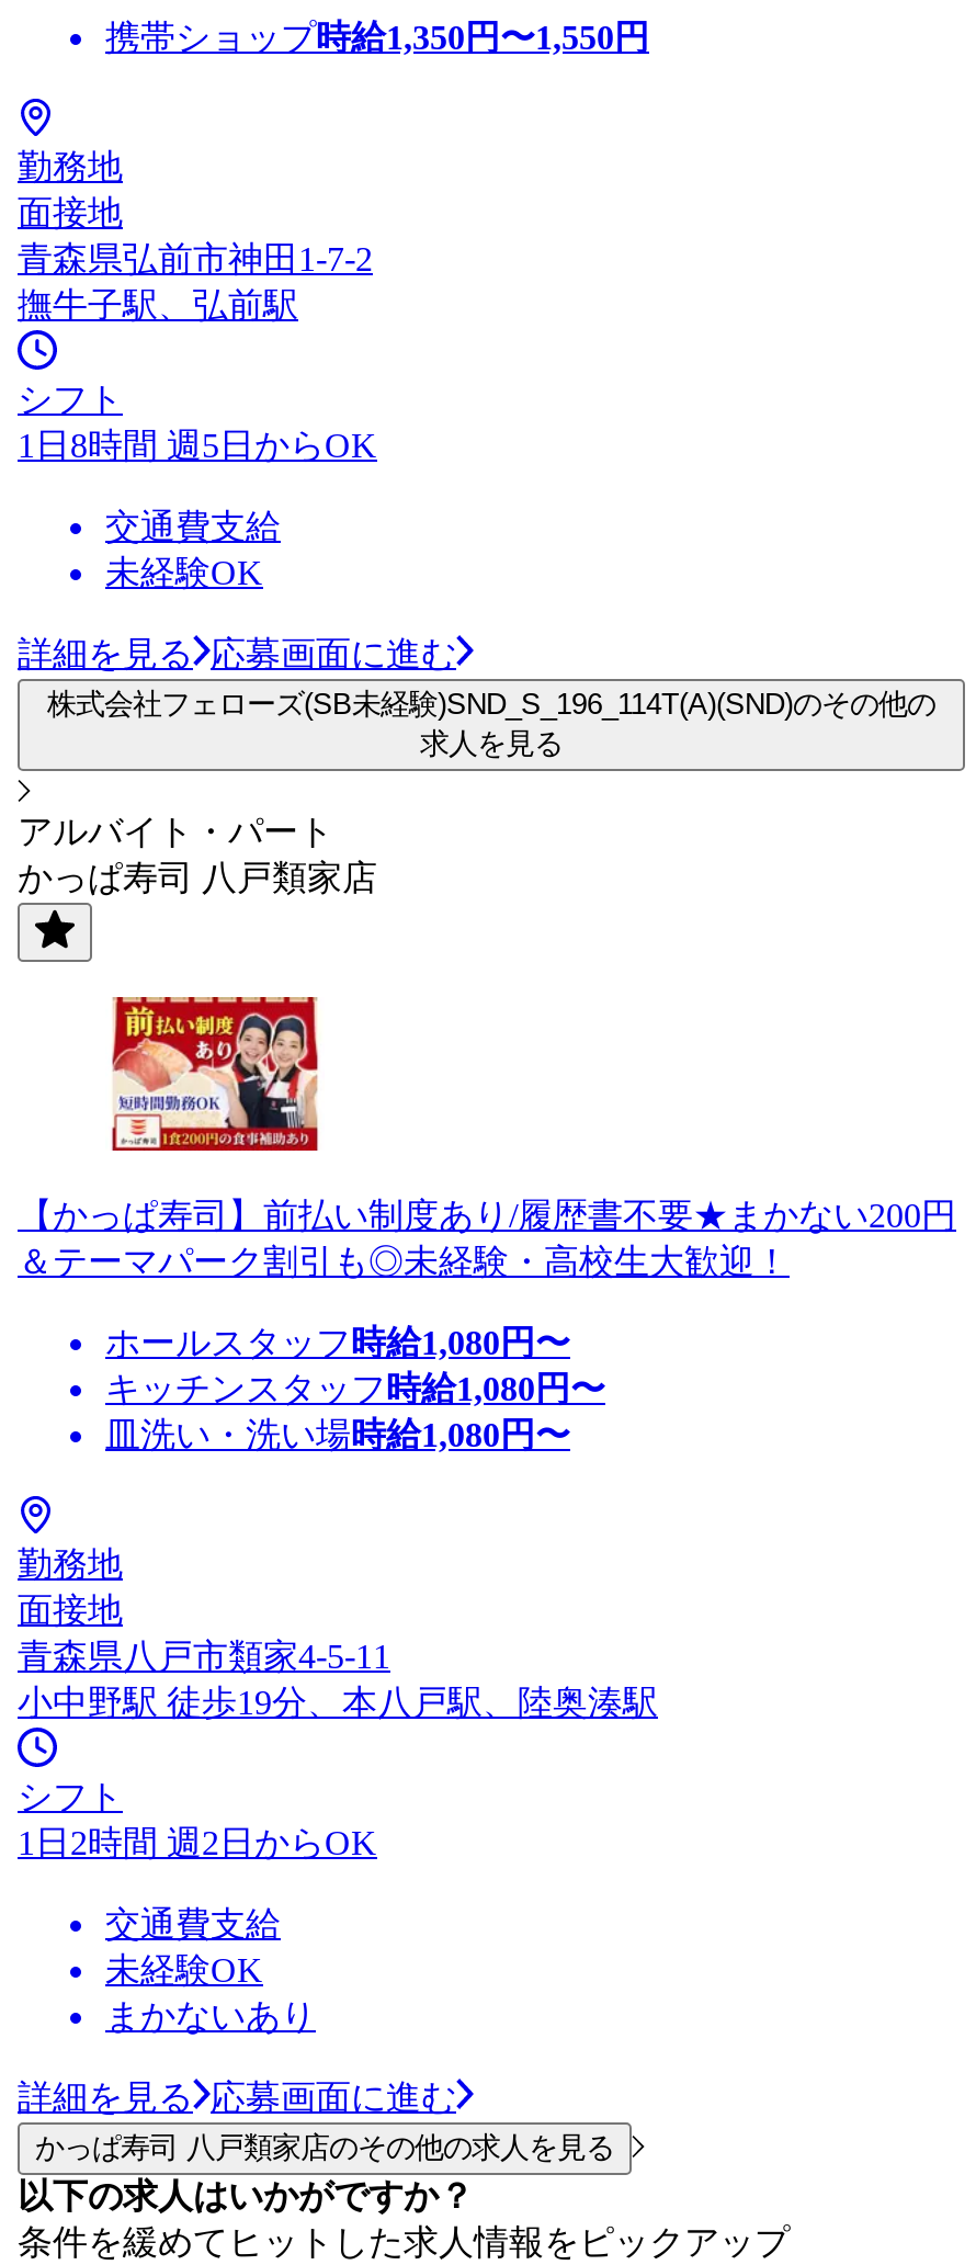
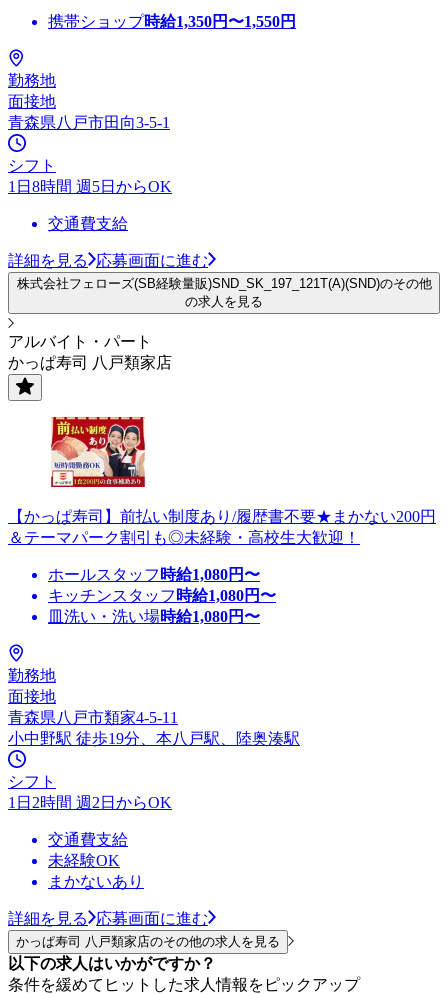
[18,240,373,323] 青森県弘前市神田1-7-2 | 撫牛子駅、弘前駅 -> [8,114,170,131] 青森県八戸市田向3-5-1
[105,554,263,591] 未経験OK -> none
[47,688,935,760] 株式会社フェローズ(SB未経験)SND_S_196_114T(A)(SND)のその他の | 求人を見る -> [16,276,431,309] 株式会社フェローズ(SB経験量販)SND_SK_197_121T(A)(SND)のその他 | の求人を見る

